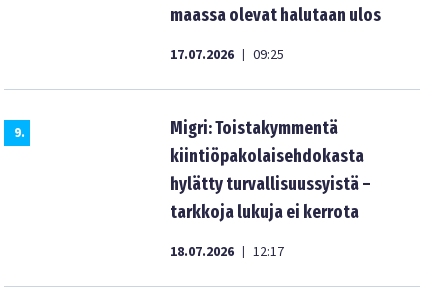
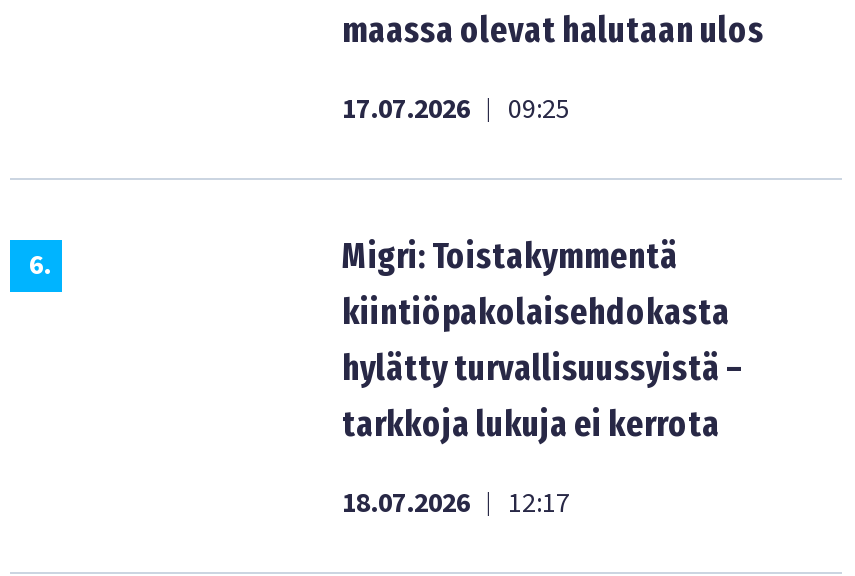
[13,123,24,143] 9. -> [29,246,51,286] 6.

